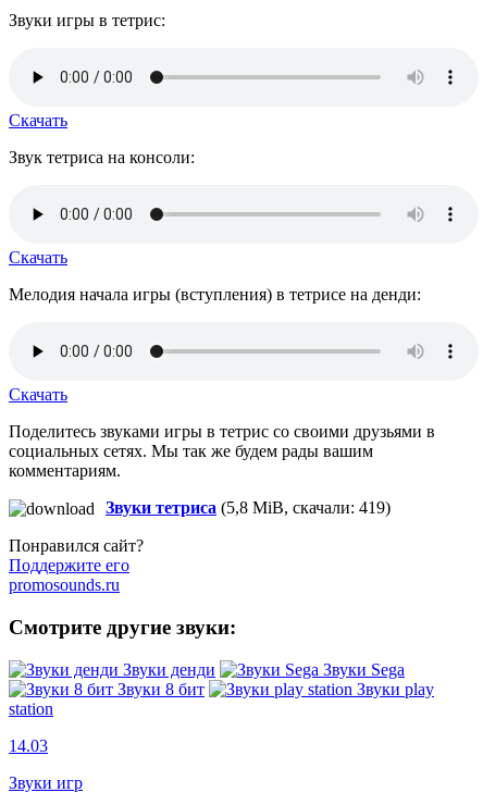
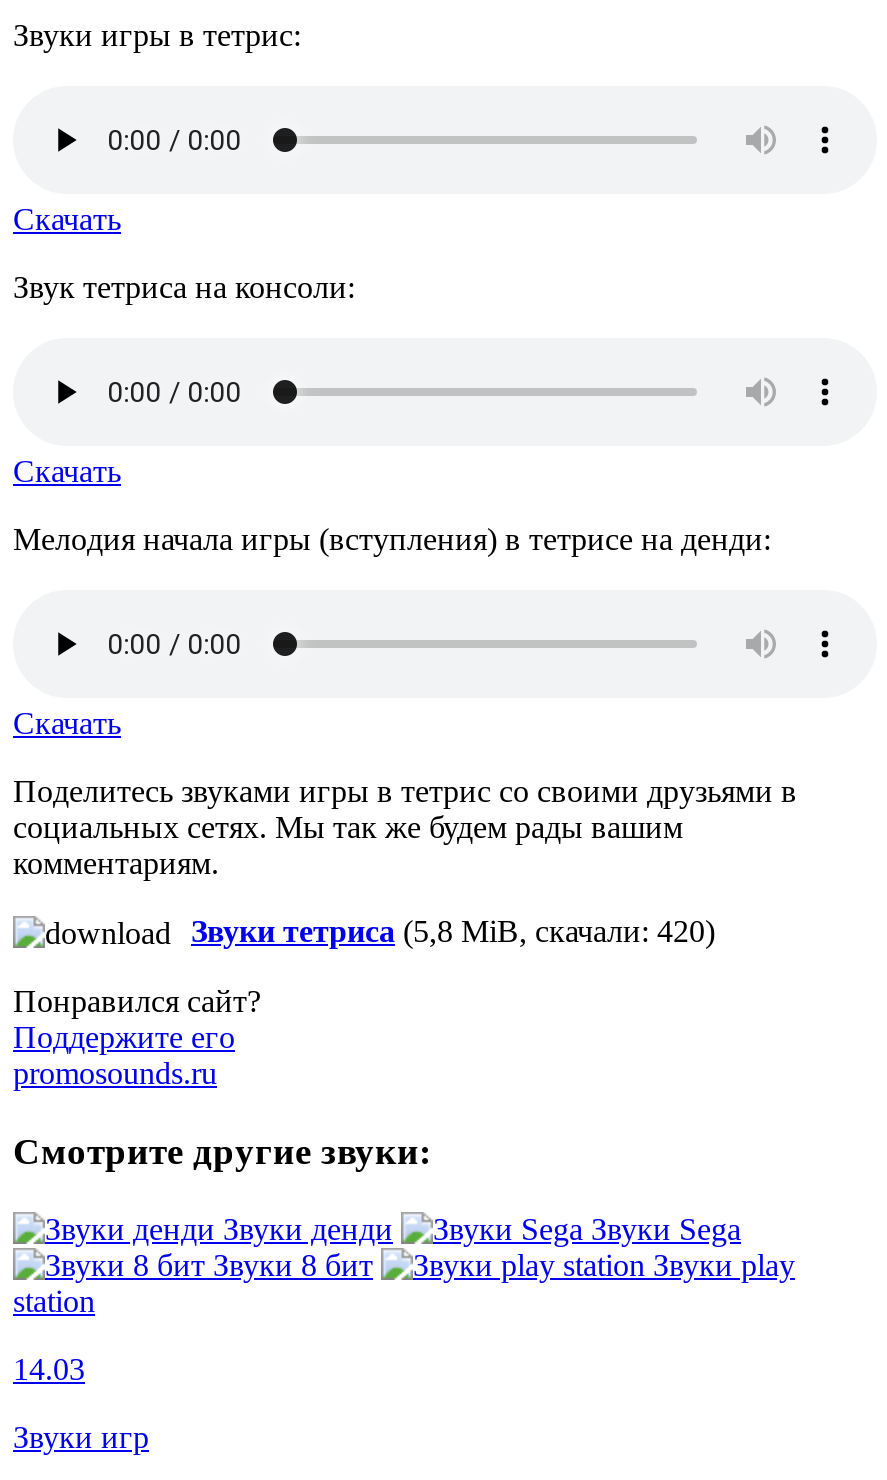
[106,498,391,517] Звуки тетриса (5,8 MiB, скачали: 419) -> [191,914,715,948] Звуки тетриса (5,8 MiB, скачали: 420)

